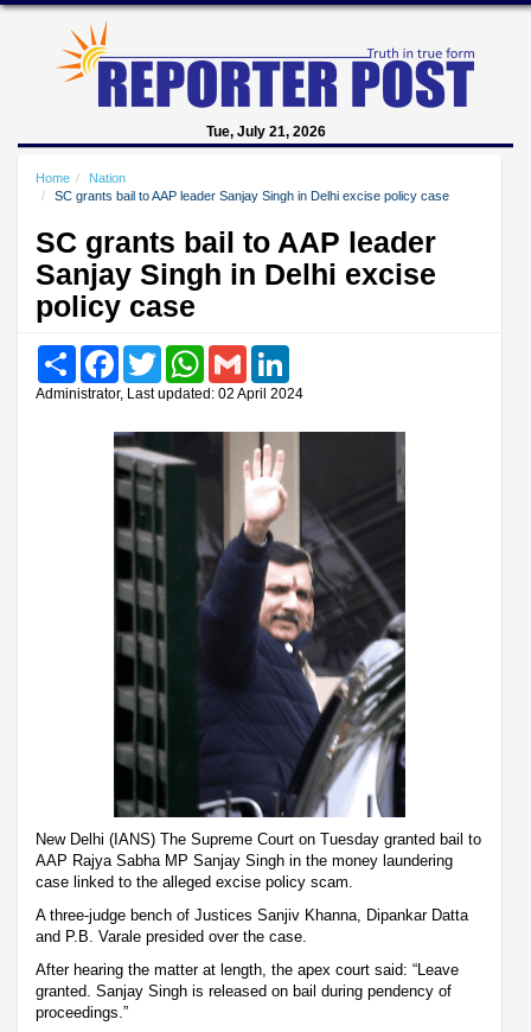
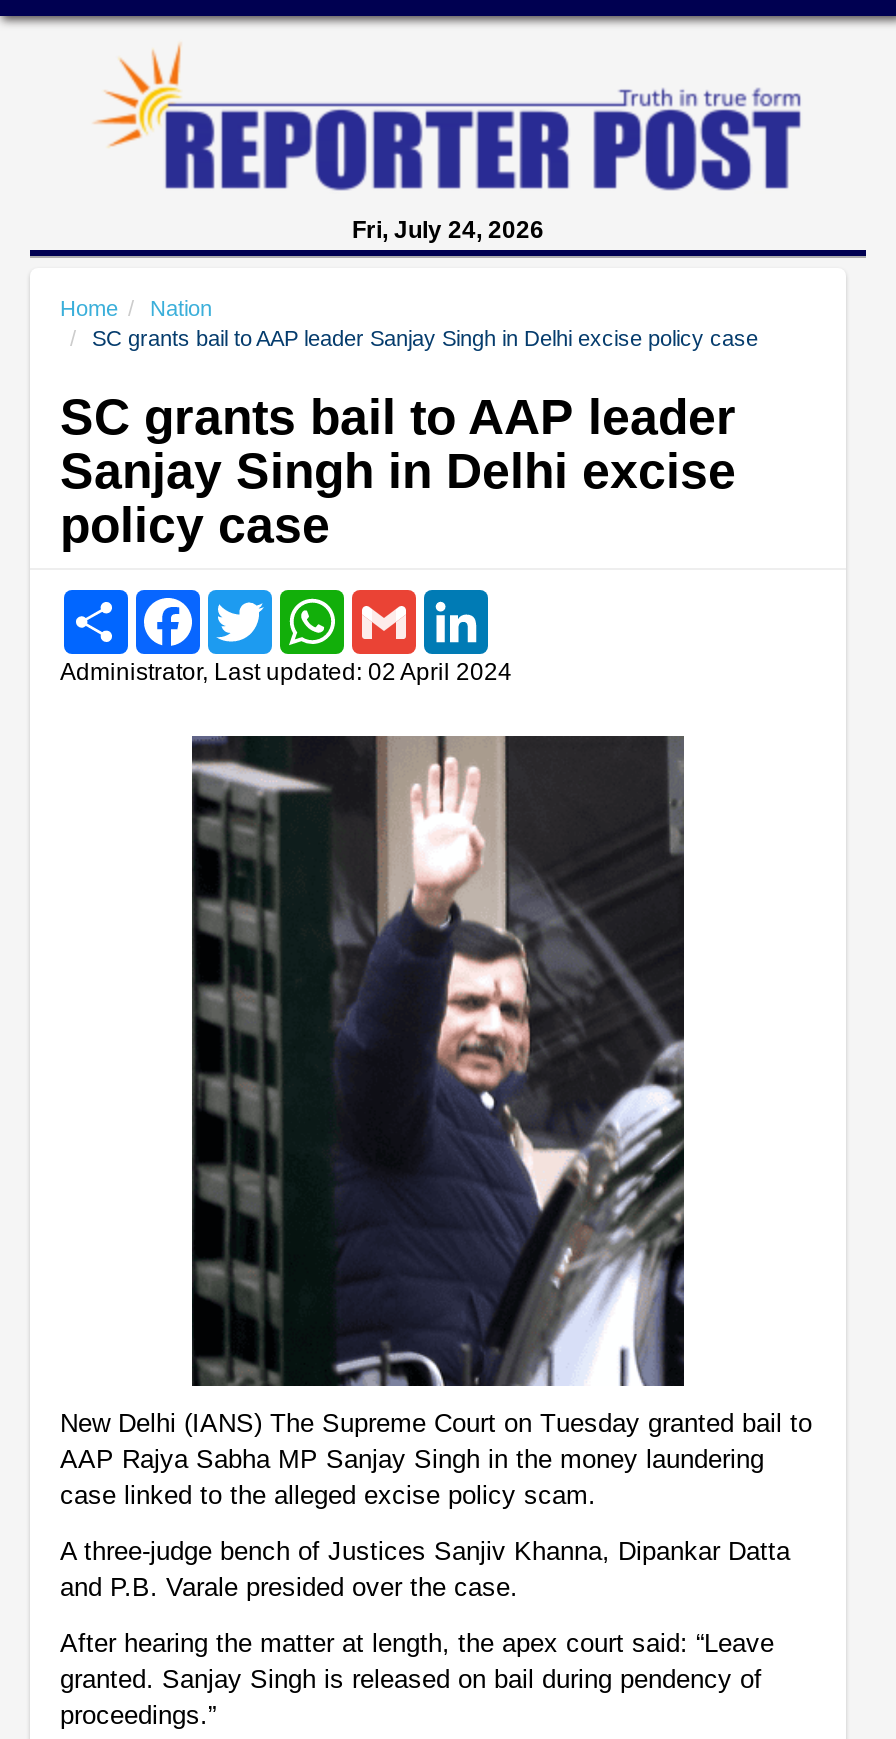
[206,123,325,140] Tue, July 21, 2026 -> [352,216,544,244] Fri, July 24, 2026

